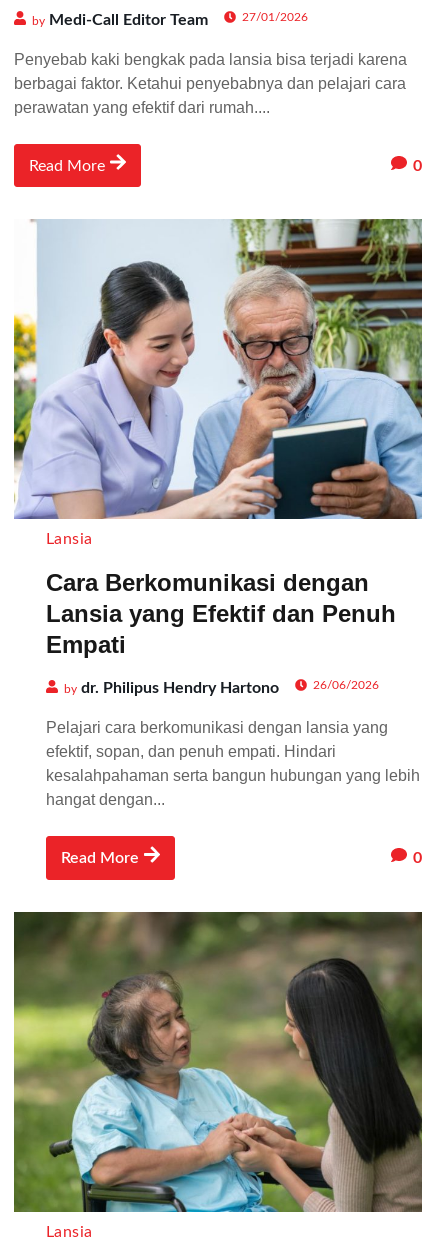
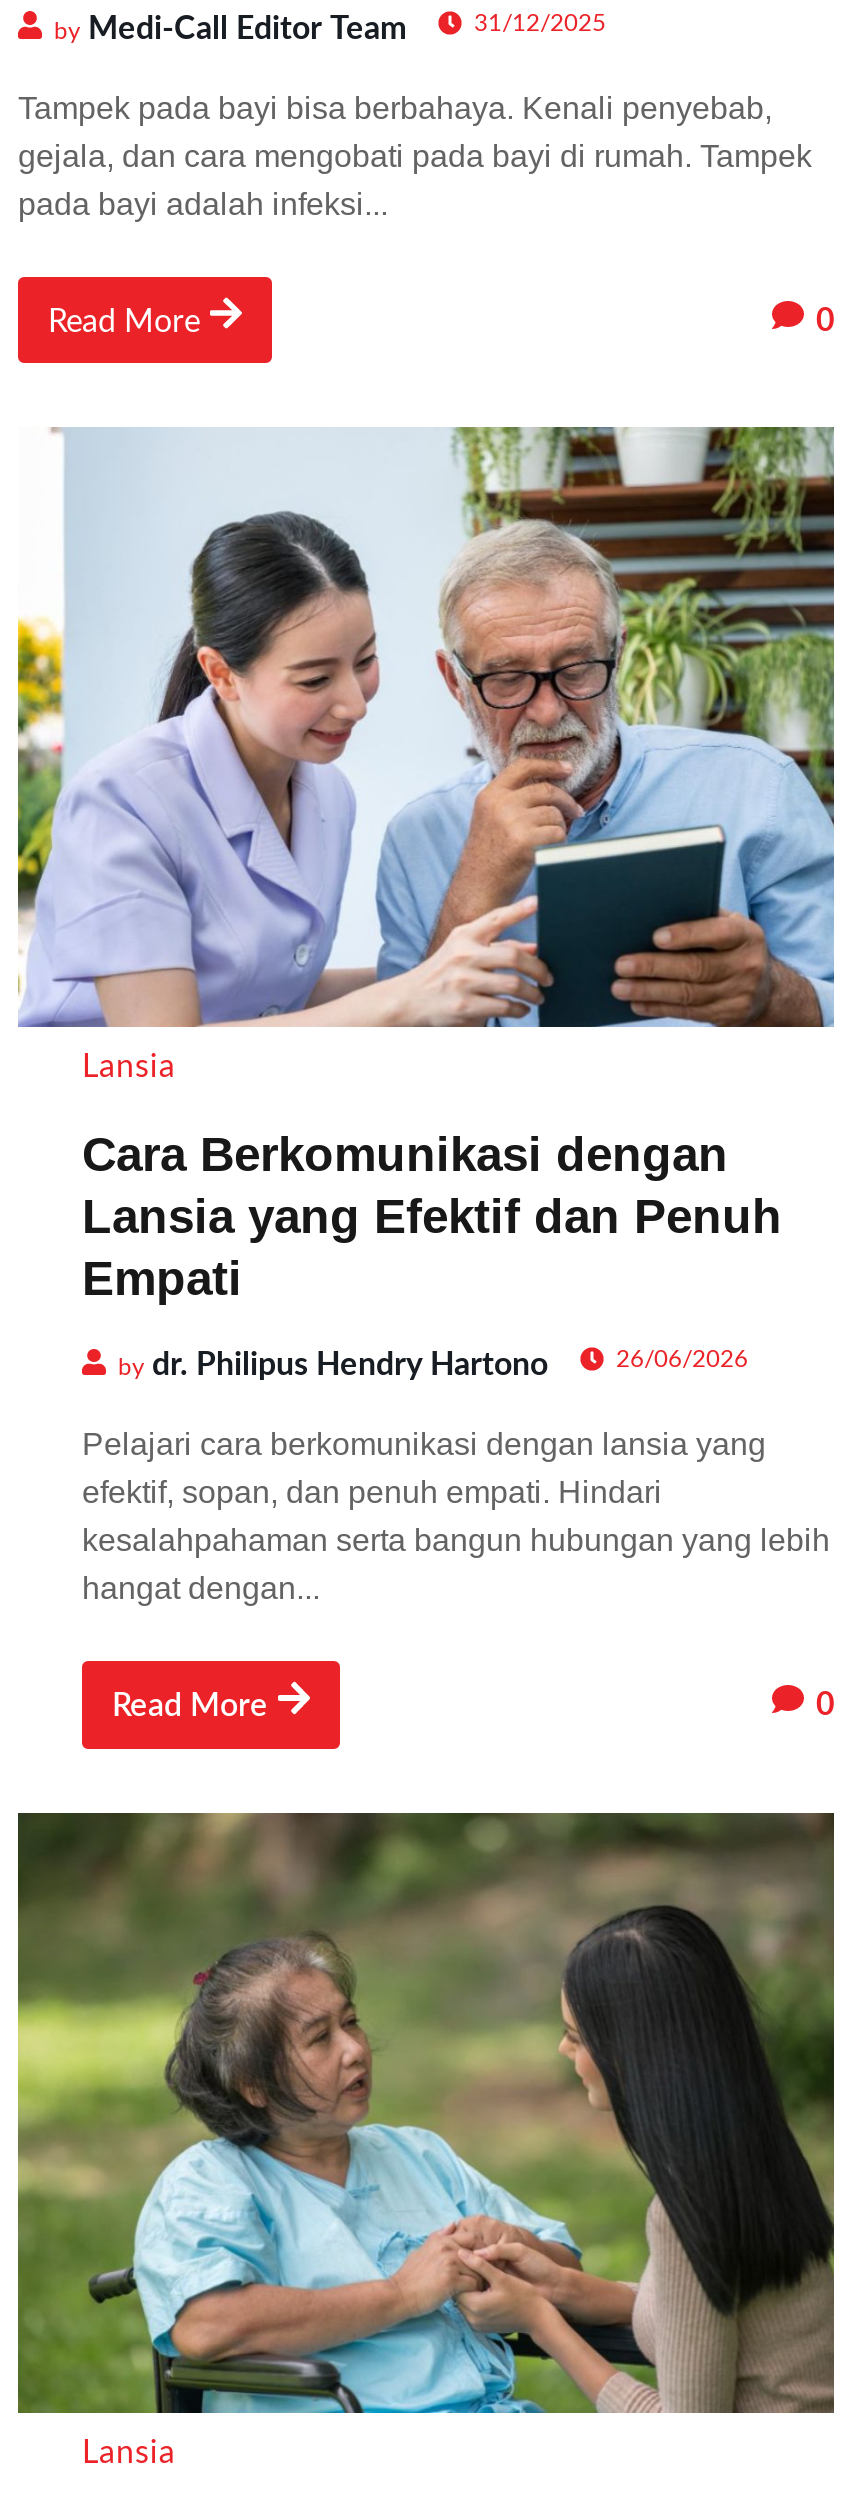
[242,11,308,23] 27/01/2026 -> [474,11,606,35] 31/12/2025
[14,51,407,116] Penyebab kaki bengkak pada lansia bisa terjadi karena | berbagai faktor. Ketahui penyebabnya dan pelajari cara | perawatan yang efektif dari rumah.... -> [18,91,812,221] Tampek pada bayi bisa berbahaya. Kenali penyebab, | gejala, dan cara mengobati pada bayi di rumah. Tampek | pada bayi adalah infeksi...

